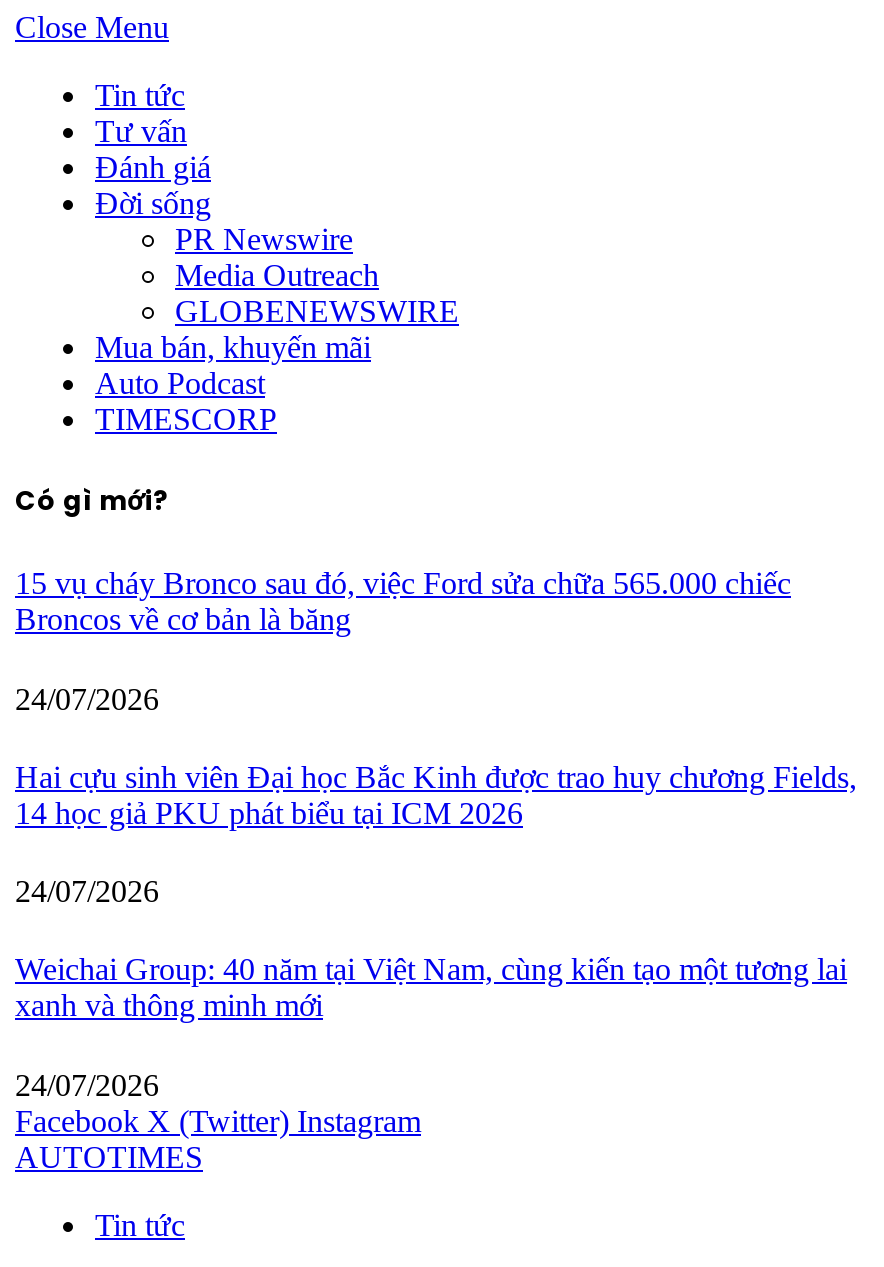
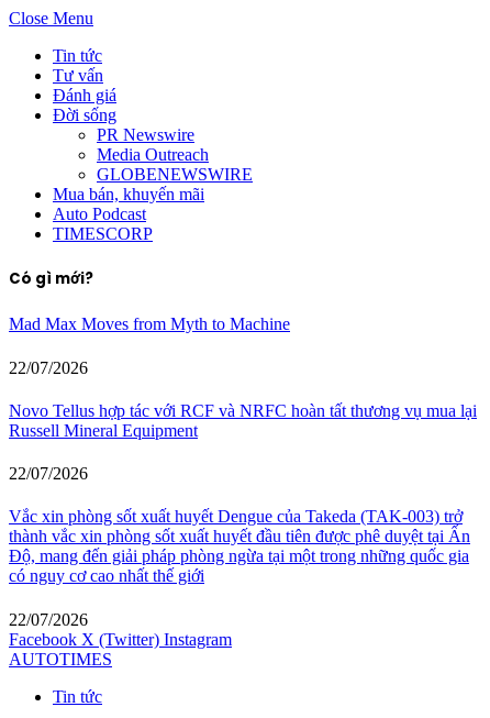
[15,567,791,637] 15 vụ cháy Bronco sau đó, việc Ford sửa chữa 565.000 chiếc | Broncos về cơ bản là băng -> [9,315,290,333] Mad Max Moves from Myth to Machine
[15,681,159,715] 24/07/2026 -> [9,358,88,377] 22/07/2026
[15,760,857,830] Hai cựu sinh viên Đại học Bắc Kinh được trao huy chương Fields, | 14 học giả PKU phát biểu tại ICM 2026 -> [9,401,477,440] Novo Tellus hợp tác với RCF và NRFC hoàn tất thương vụ mua lại | Russell Mineral Equipment
[15,874,159,908] 24/07/2026 -> [9,464,88,483] 22/07/2026
[15,953,847,1023] Weichai Group: 40 năm tại Việt Nam, cùng kiến tạo một tương lai | xanh và thông minh mới -> [9,507,470,585] Vắc xin phòng sốt xuất huyết Dengue của Takeda (TAK-003) trở | thành vắc xin phòng sốt xuất huyết đầu tiên được phê duyệt tại Ấn | Độ, mang đến giải pháp phòng ngừa tại một trong những quốc gia | có nguy cơ cao nhất thế giới
[15,1067,159,1101] 24/07/2026 -> [9,610,88,629] 22/07/2026

